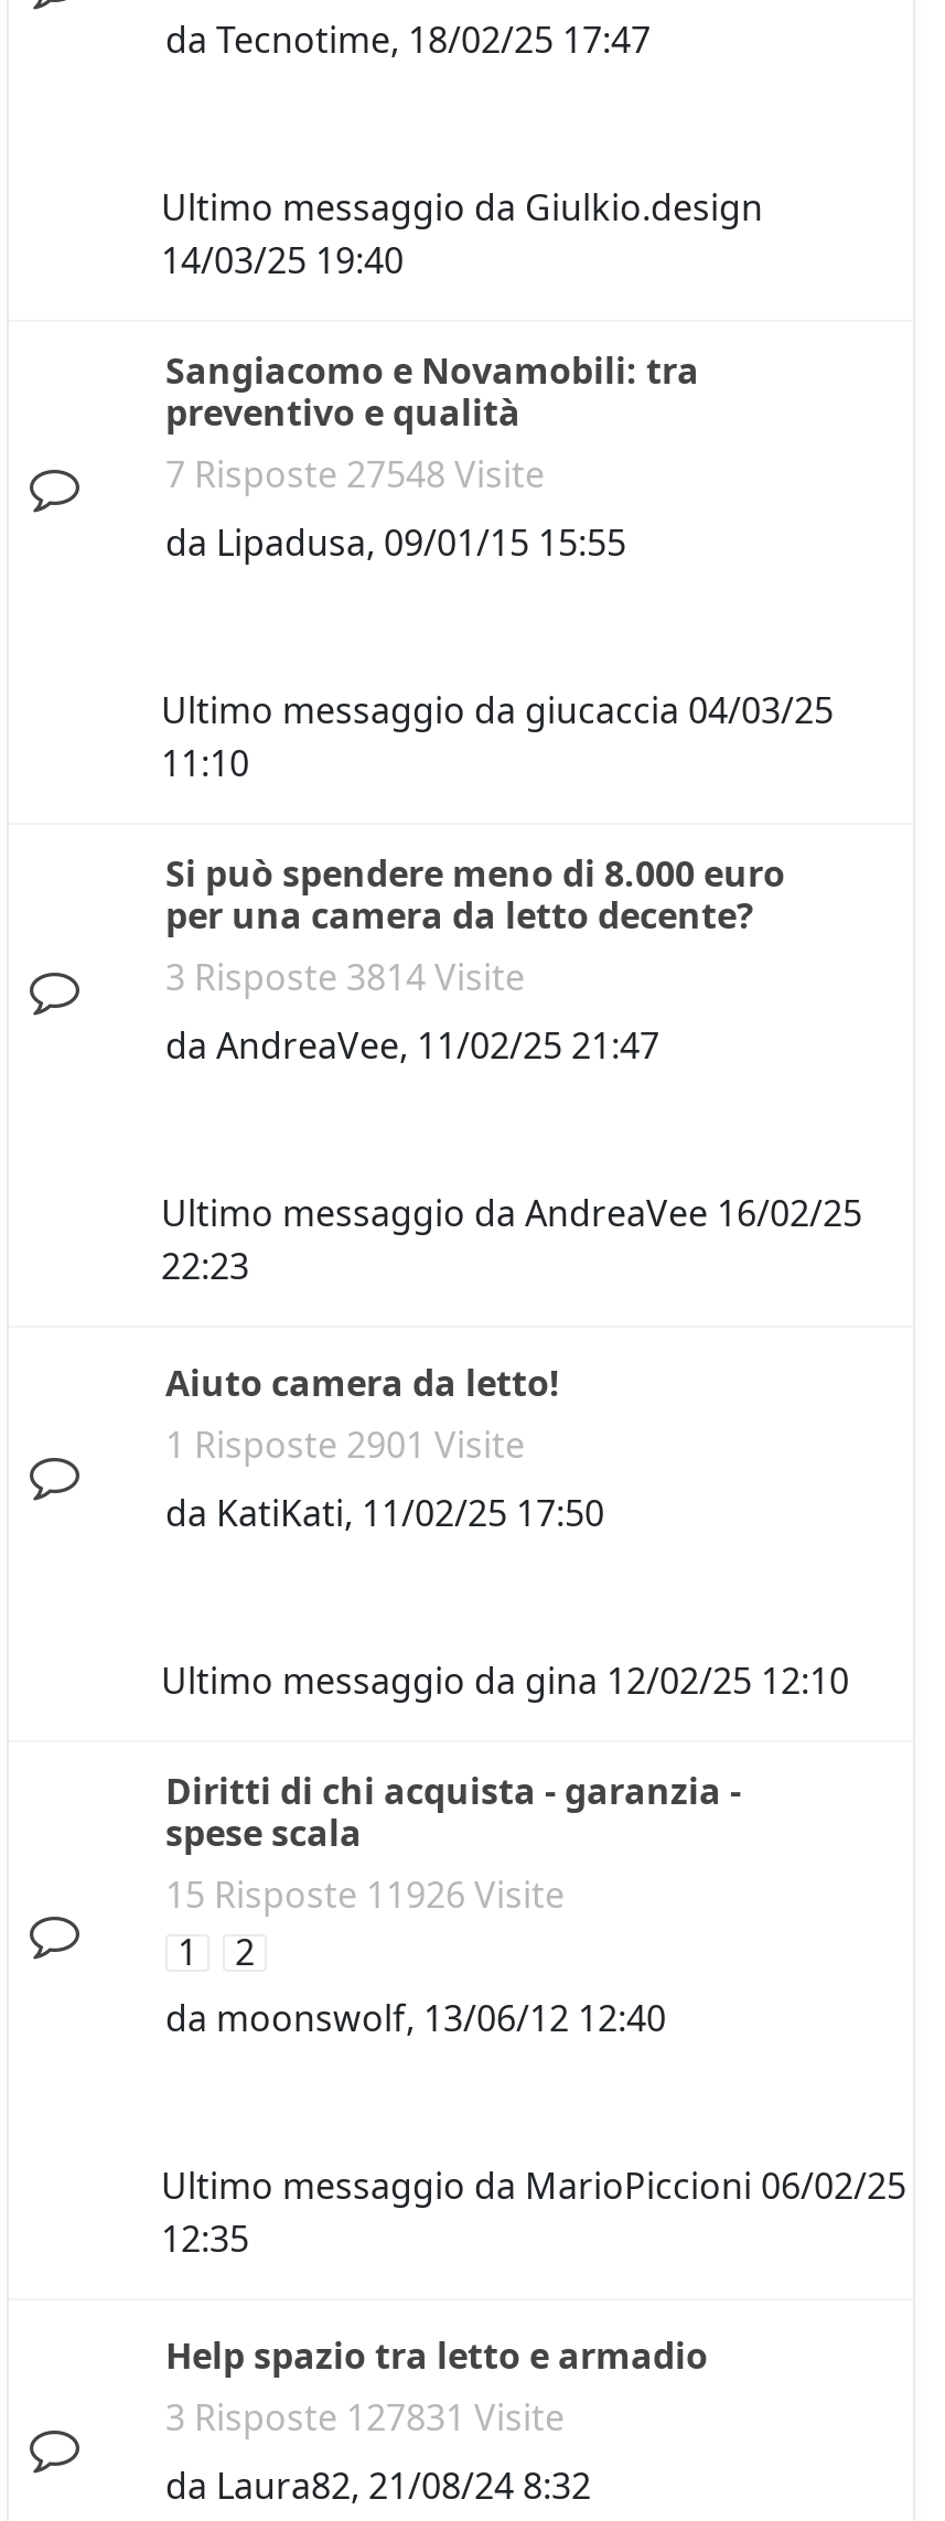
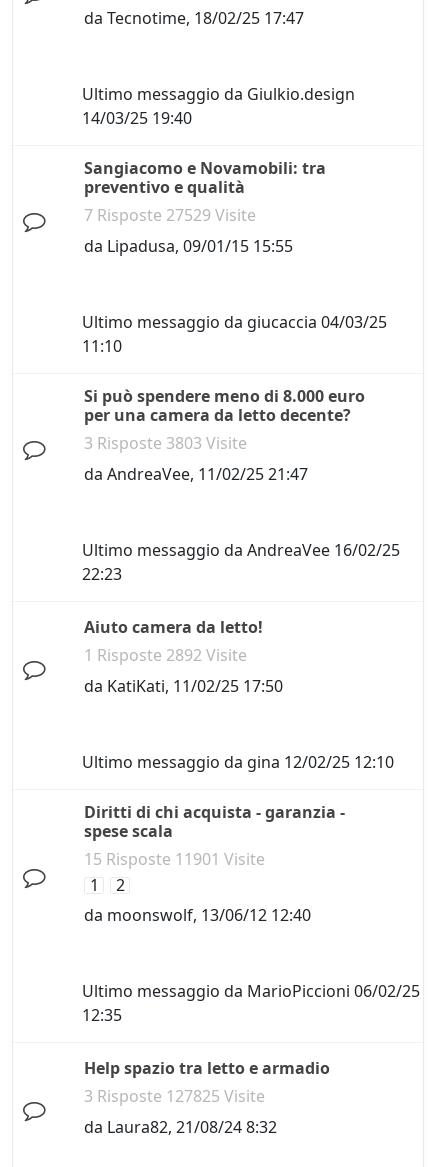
[165,450,545,498] 7 Risposte 27548 Visite -> [84,204,256,226] 7 Risposte 27529 Visite
[165,953,525,1001] 3 Risposte 3814 Visite -> [84,432,247,454] 3 Risposte 3803 Visite
[165,1420,525,1469] 1 Risposte 2901 Visite -> [84,644,247,666] 1 Risposte 2892 Visite
[165,1870,565,1919] 15 Risposte 11926 Visite -> [84,848,265,870] 15 Risposte 11901 Visite
[165,2393,565,2442] 3 Risposte 127831 Visite -> [84,1085,265,1107] 3 Risposte 127825 Visite

